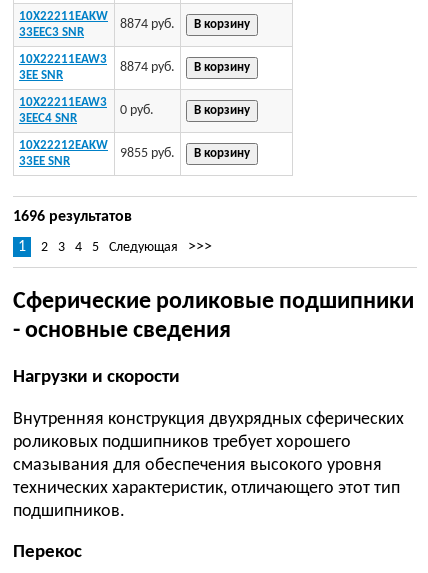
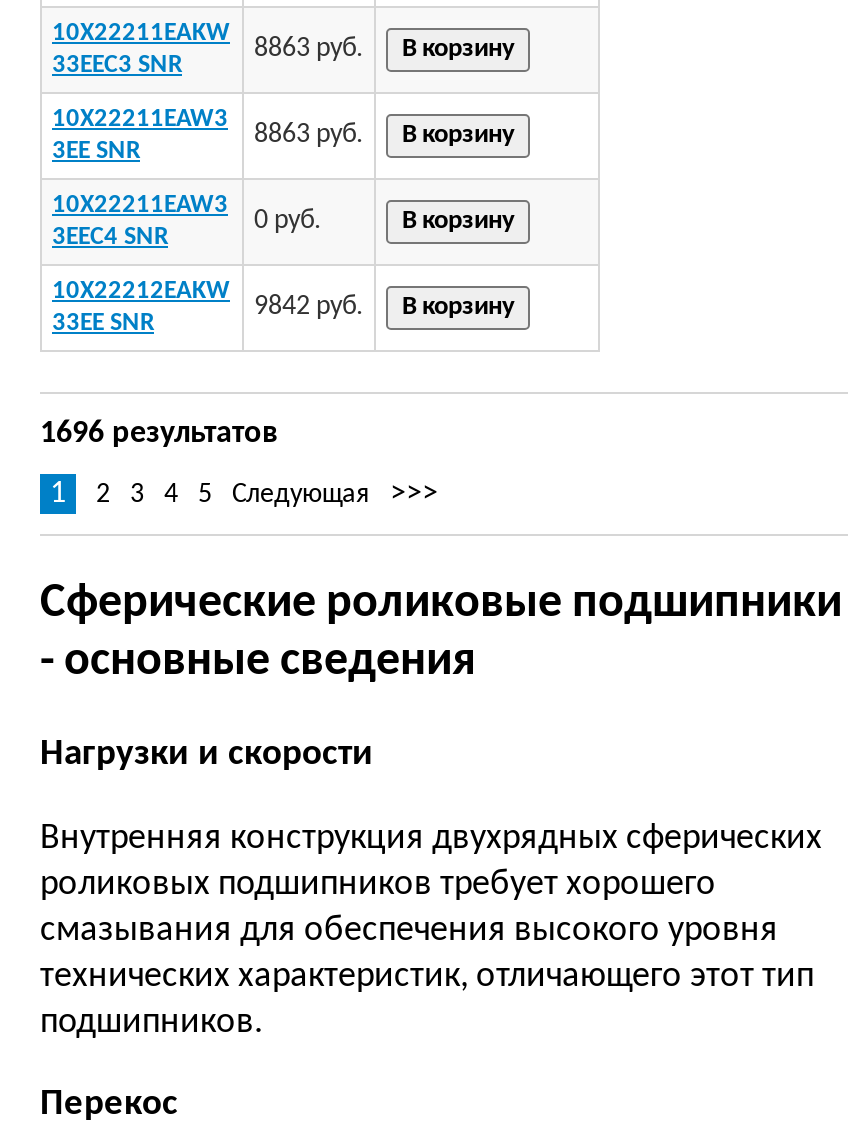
[120,17,175,32] 8874 руб. -> [254,34,364,64] 8863 руб.
[120,60,175,75] 8874 руб. -> [254,120,364,150] 8863 руб.
[120,146,175,161] 9855 руб. -> [254,292,364,322] 9842 руб.

